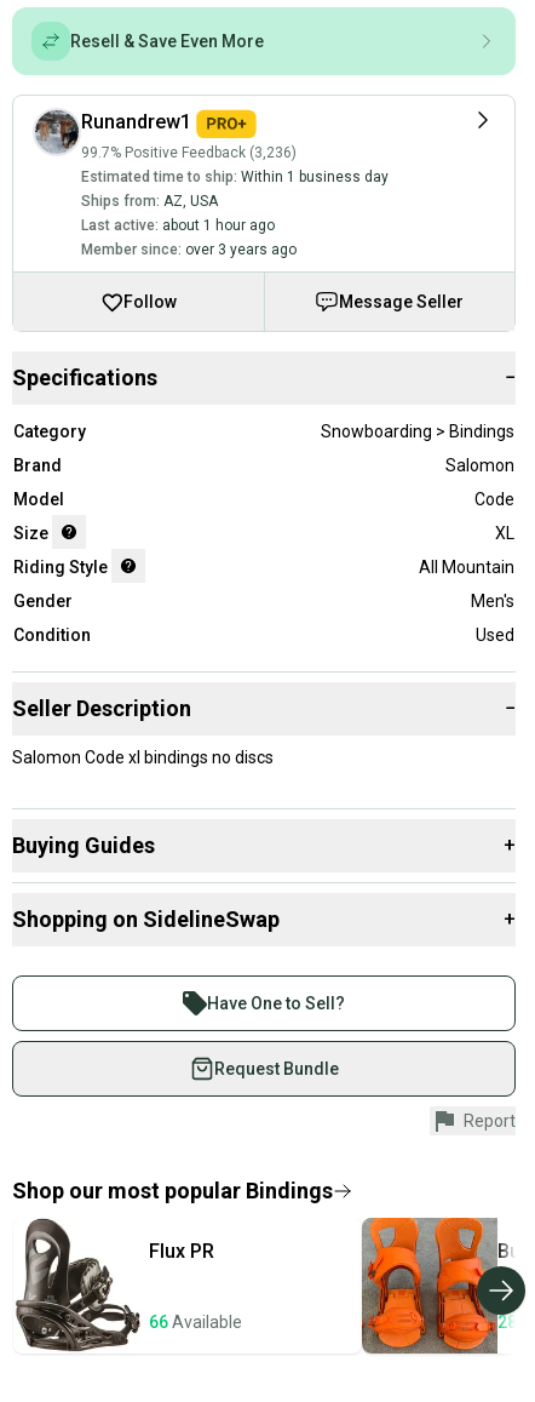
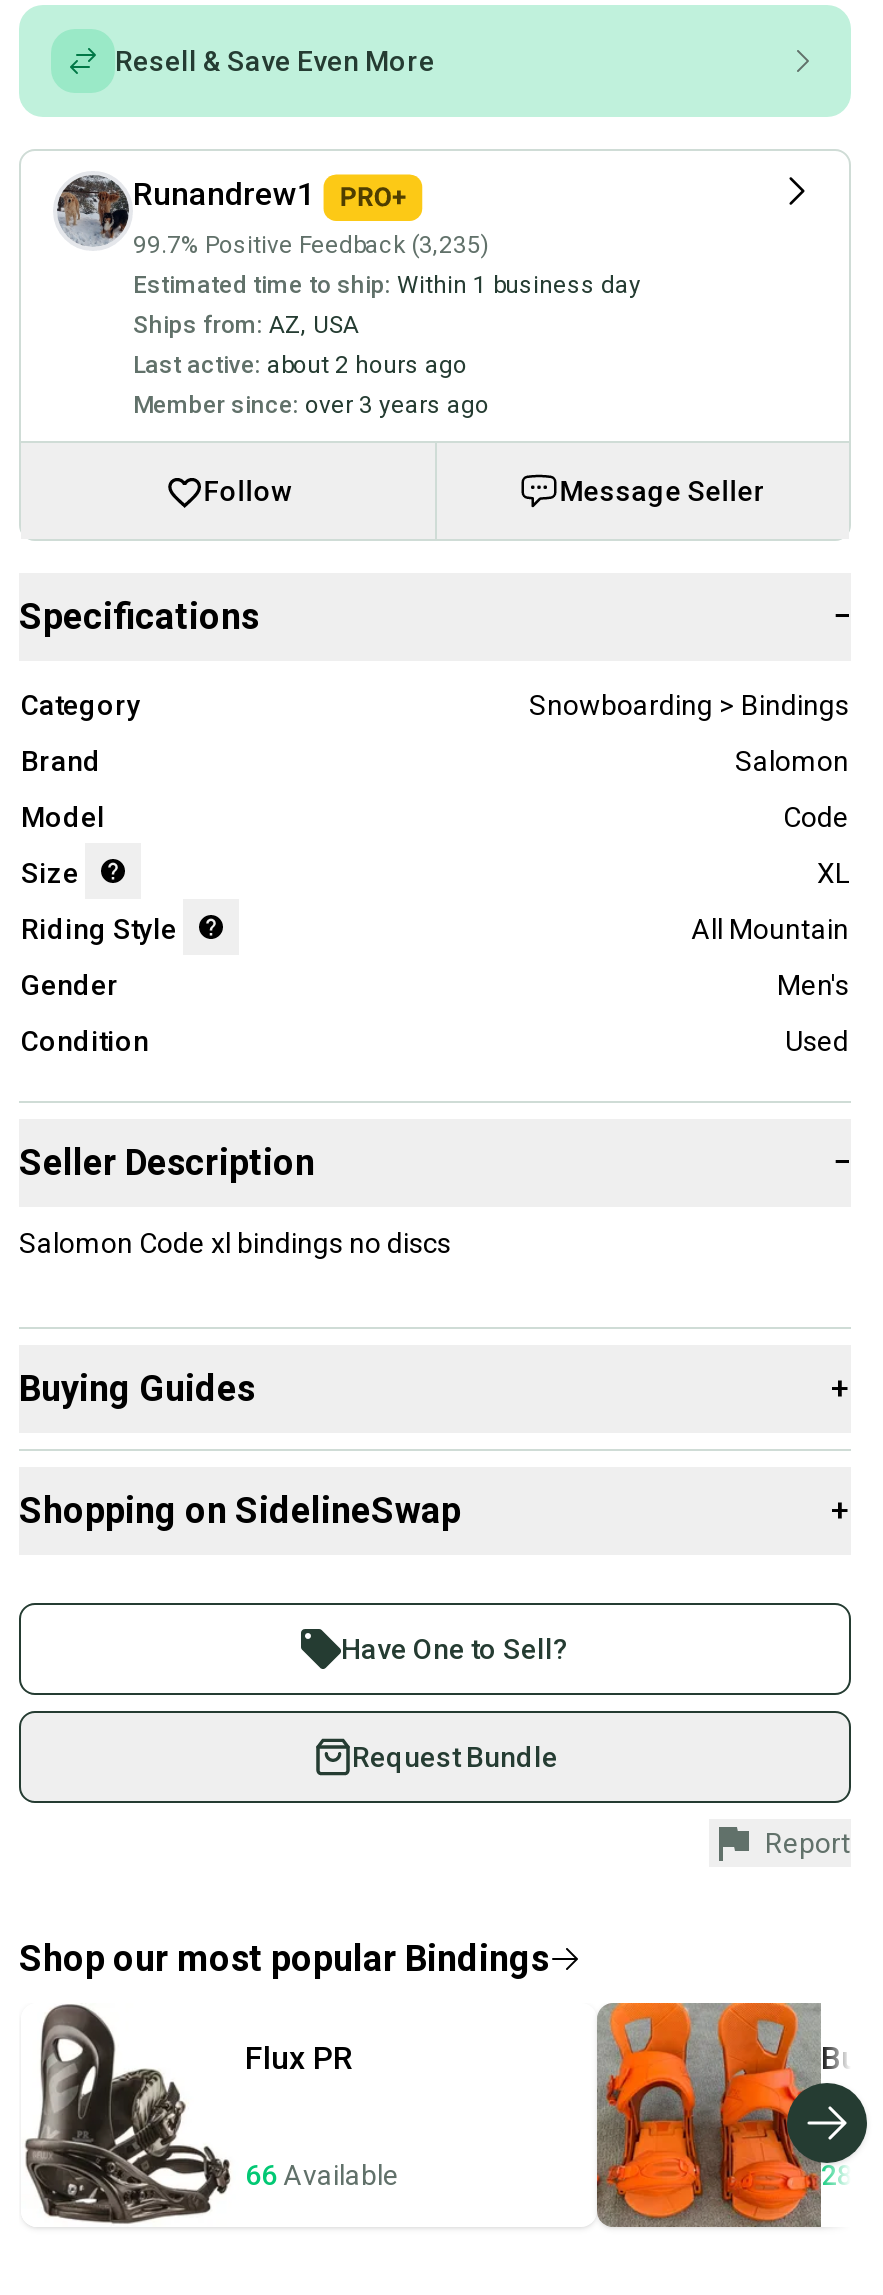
[81,144,297,161] 99.7% Positive Feedback (3,236) -> [133,231,489,259] 99.7% Positive Feedback (3,235)
[81,217,275,234] Last active: about 1 hour ago -> [133,351,467,379] Last active: about 2 hours ago

